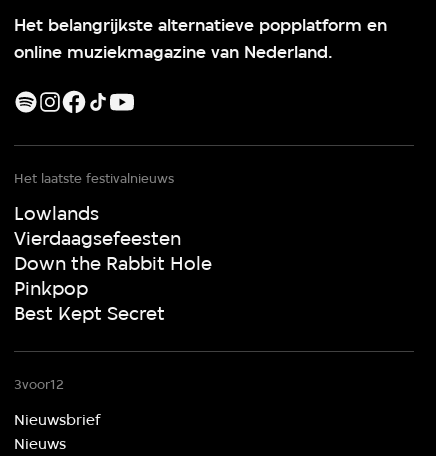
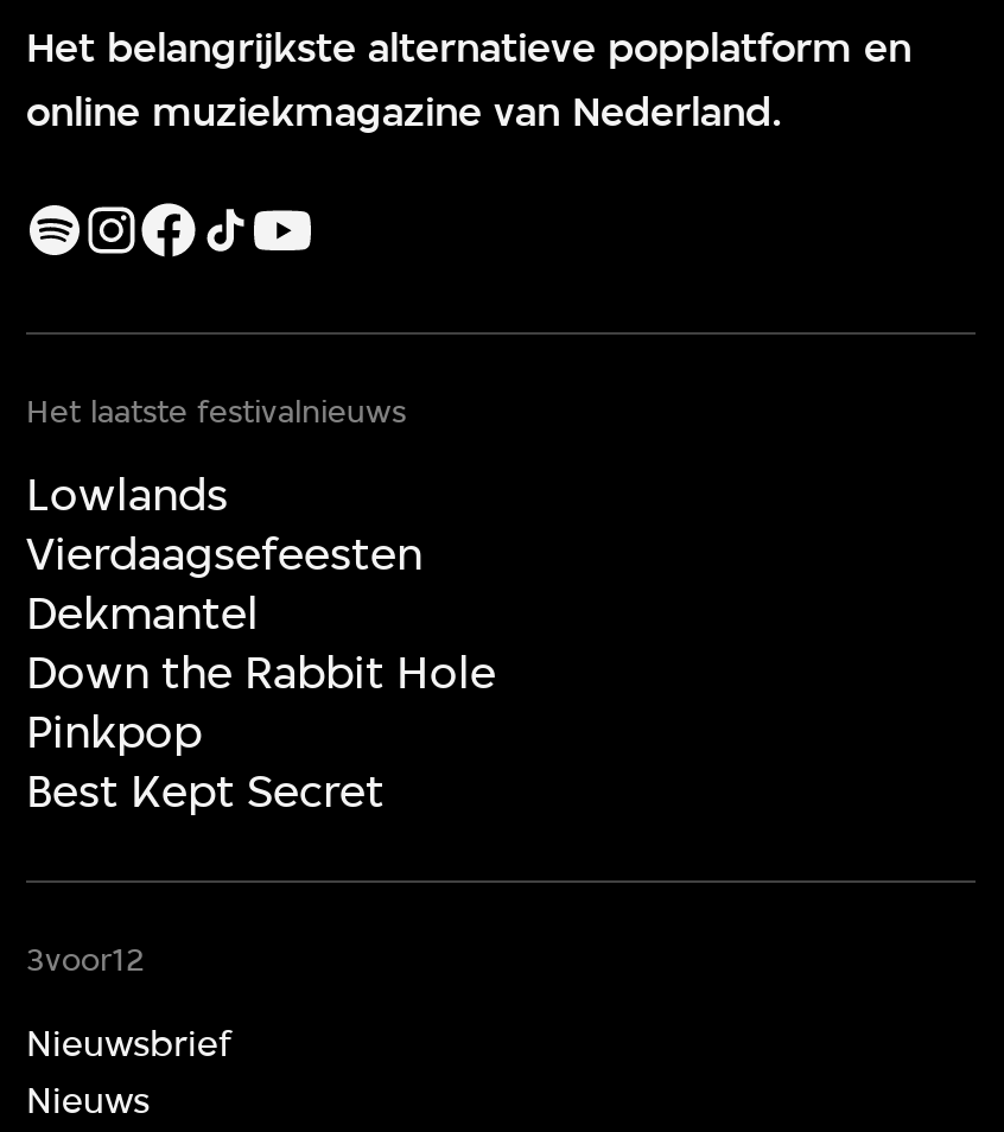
none -> [26,588,259,642] Dekmantel

